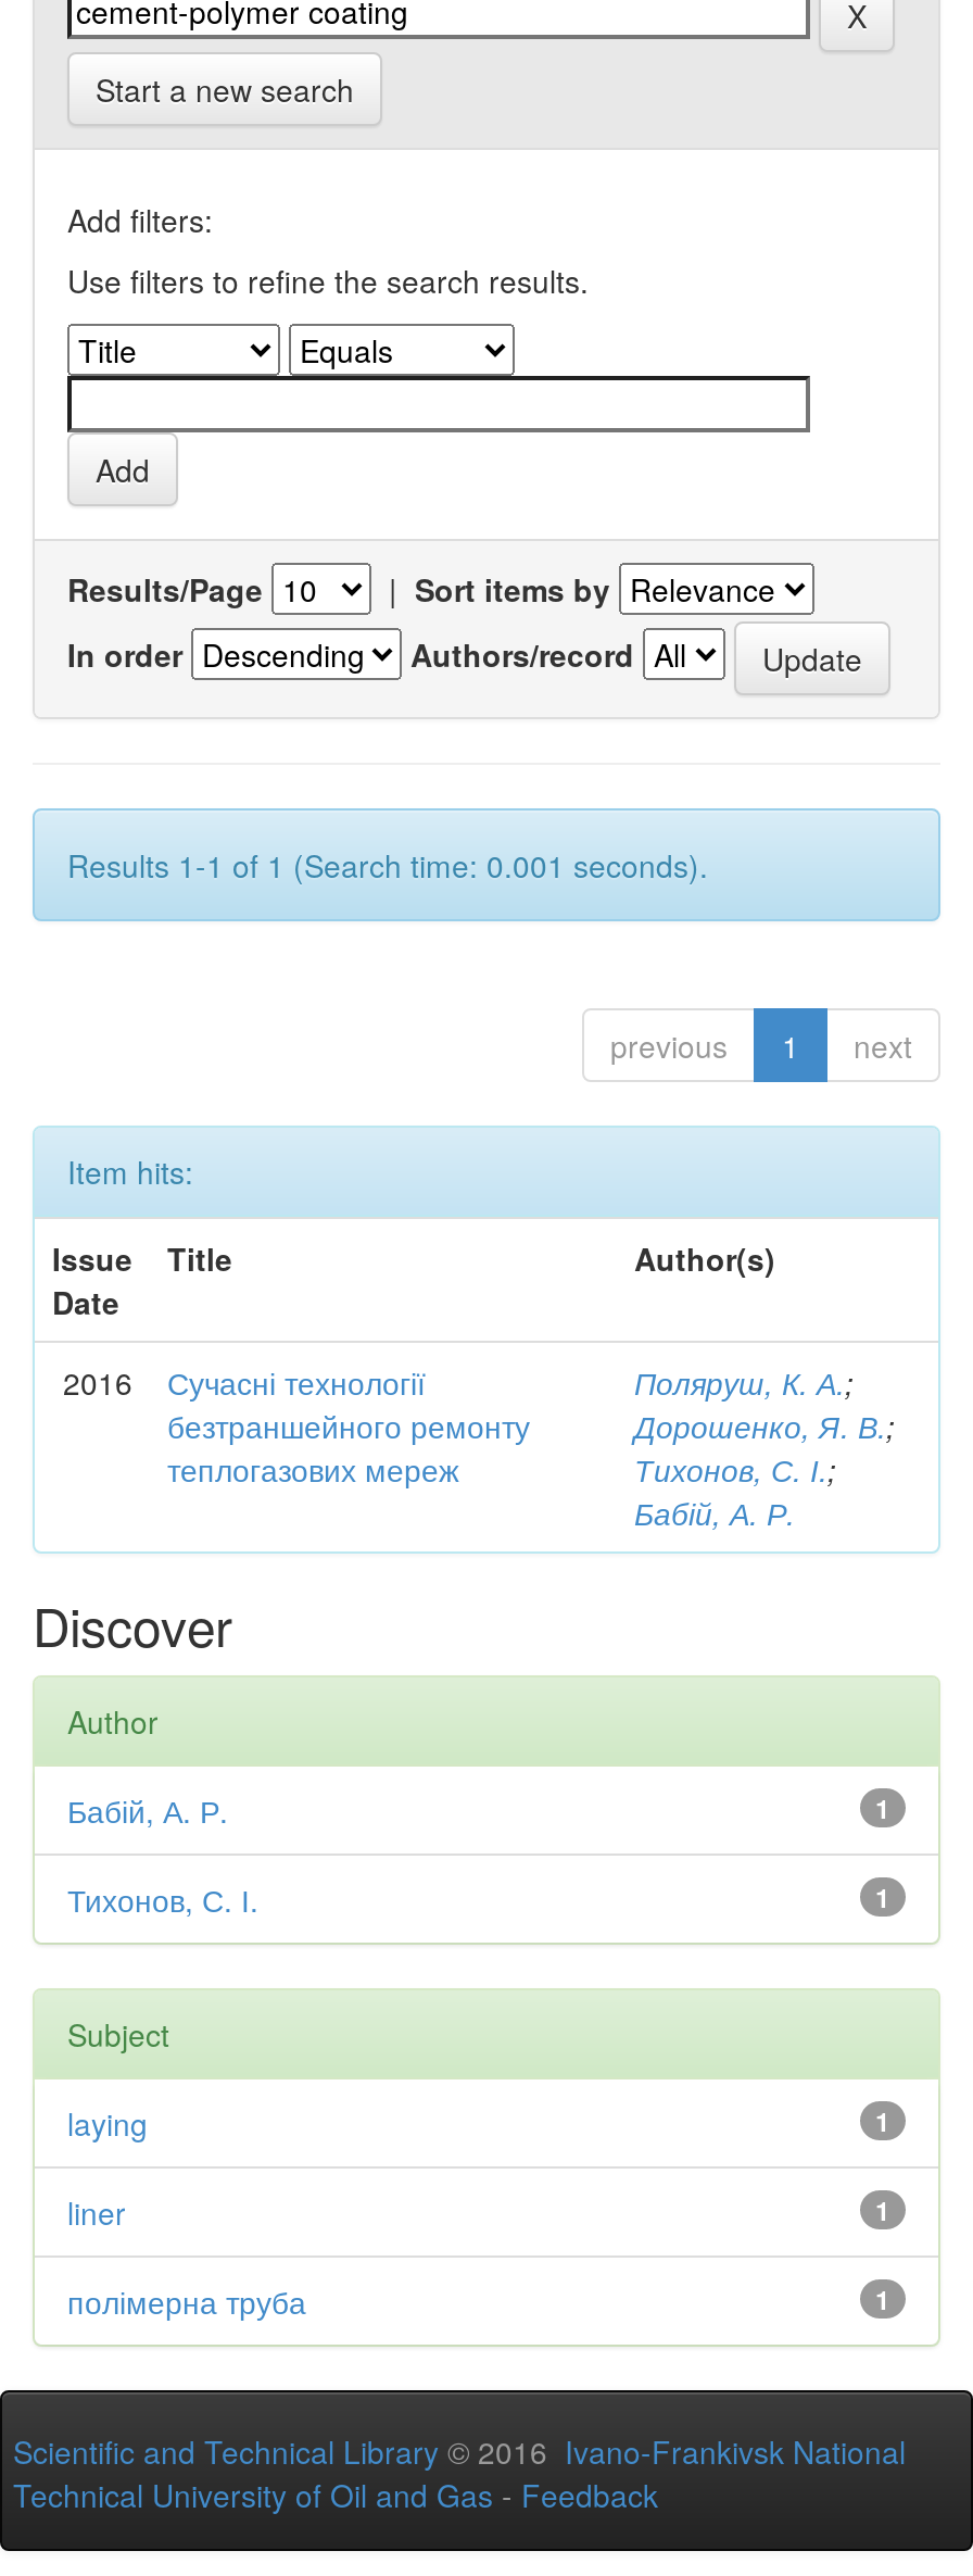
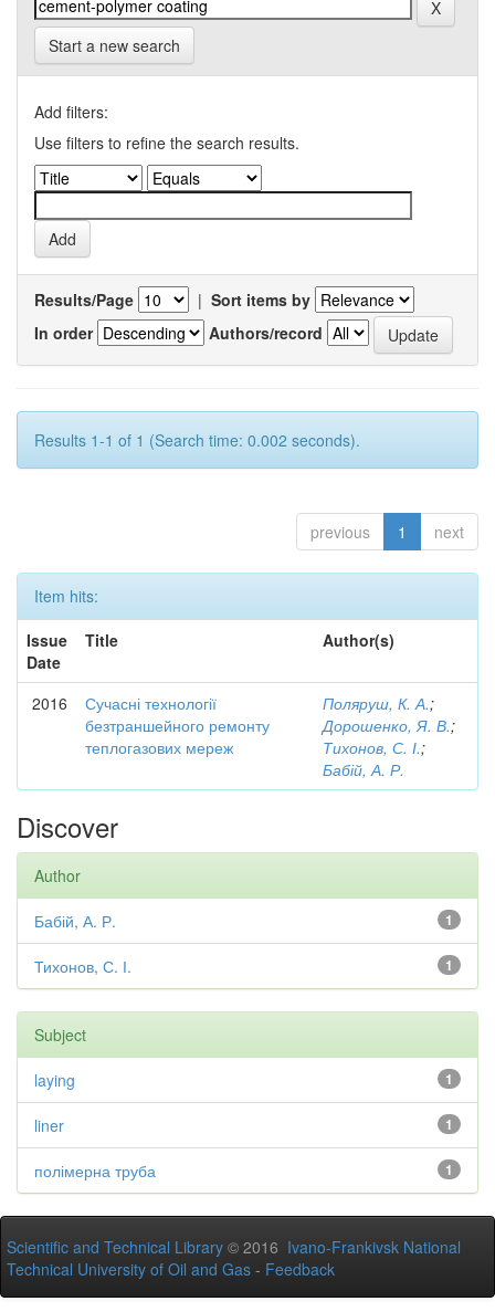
[67,843,708,887] Results 1-1 of 1 (Search time: 0.001 seconds). -> [34,429,360,451] Results 1-1 of 1 (Search time: 0.002 seconds).

